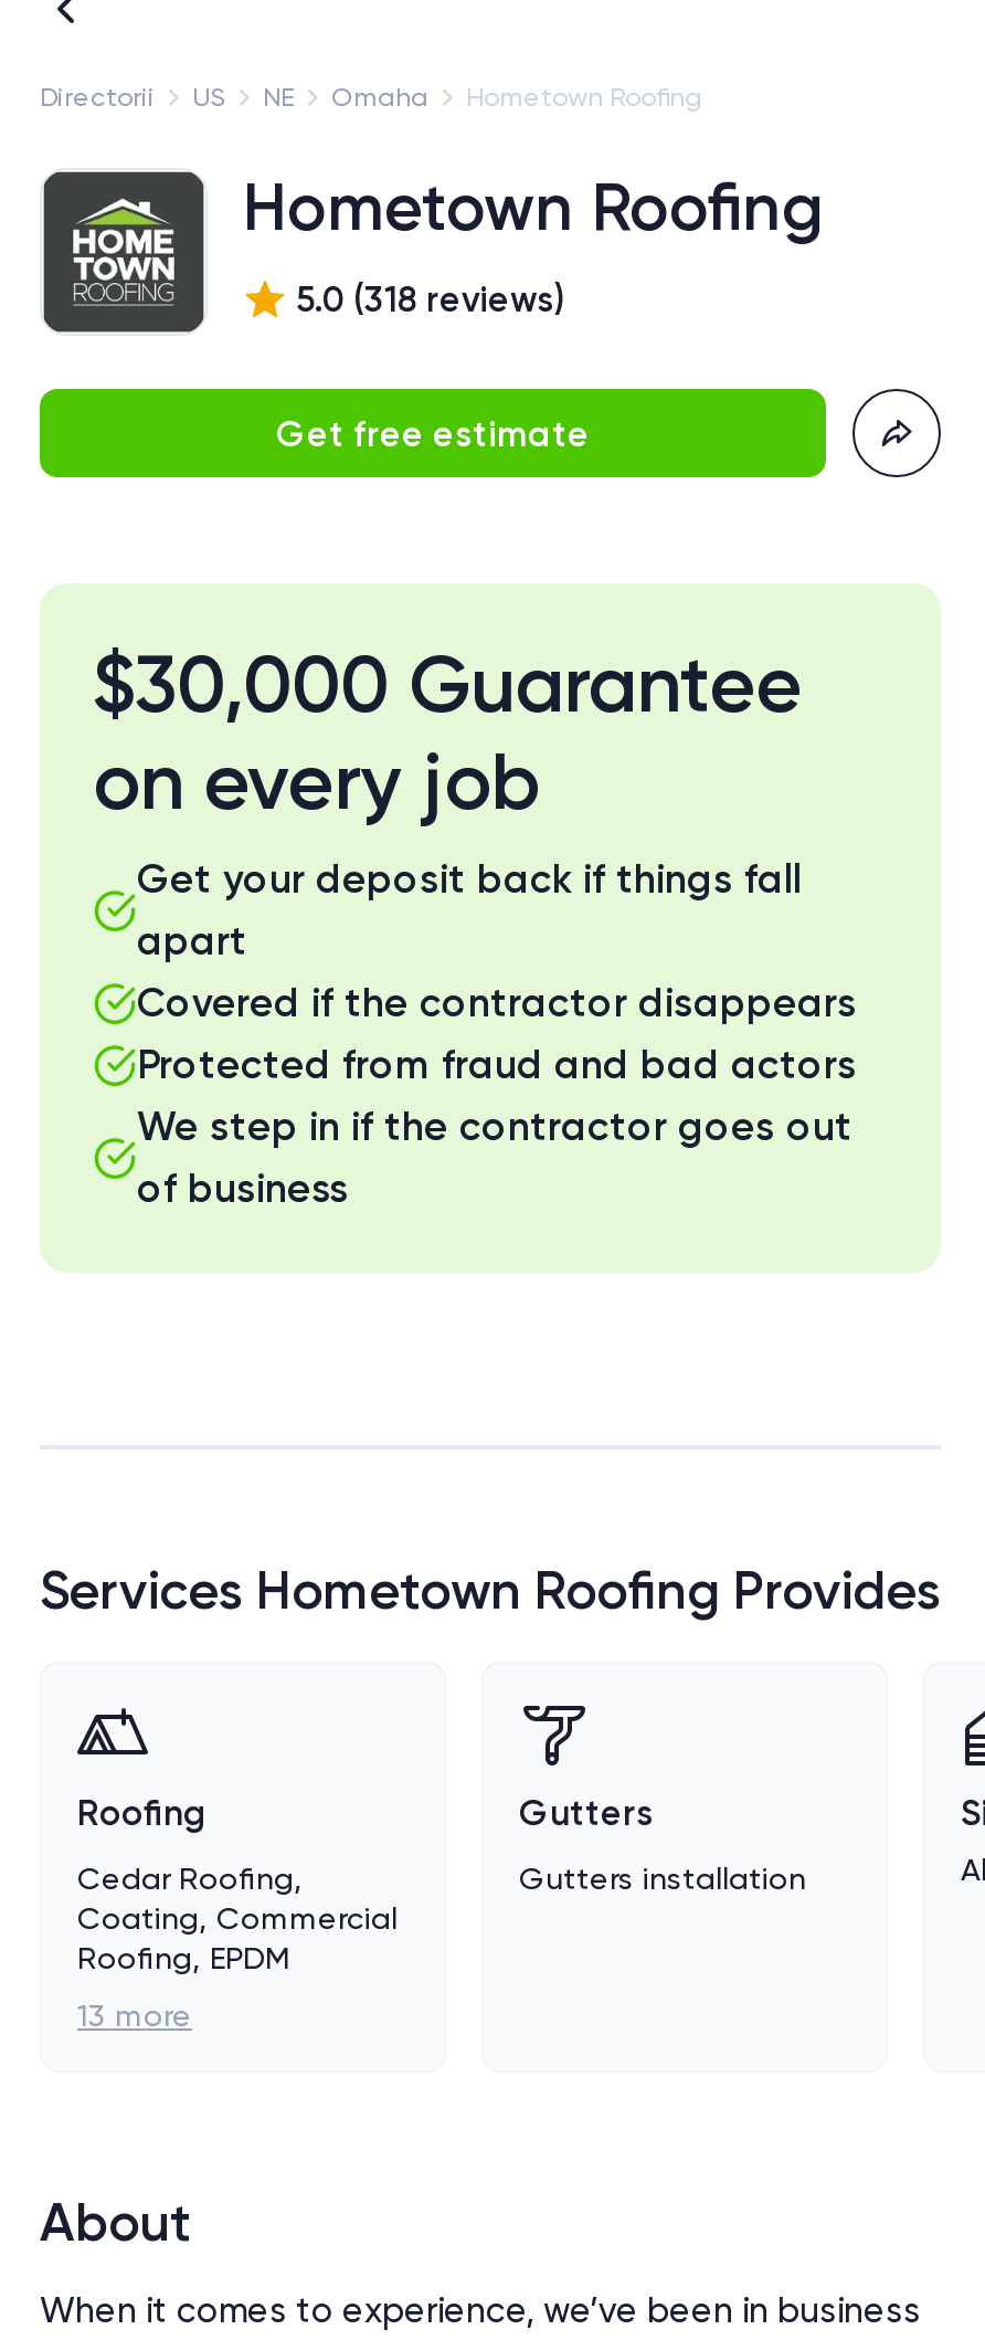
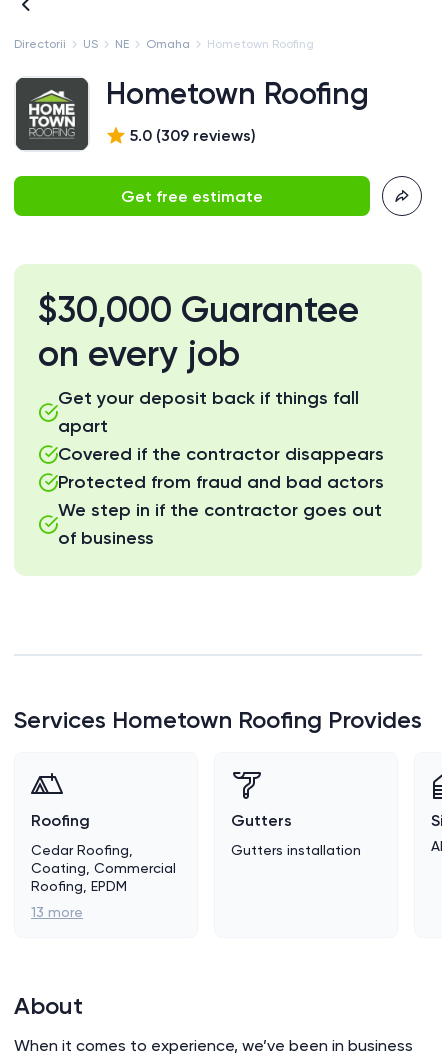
[296,278,565,320] 5.0 (318 reviews) -> [130,126,256,145] 5.0 (309 reviews)

